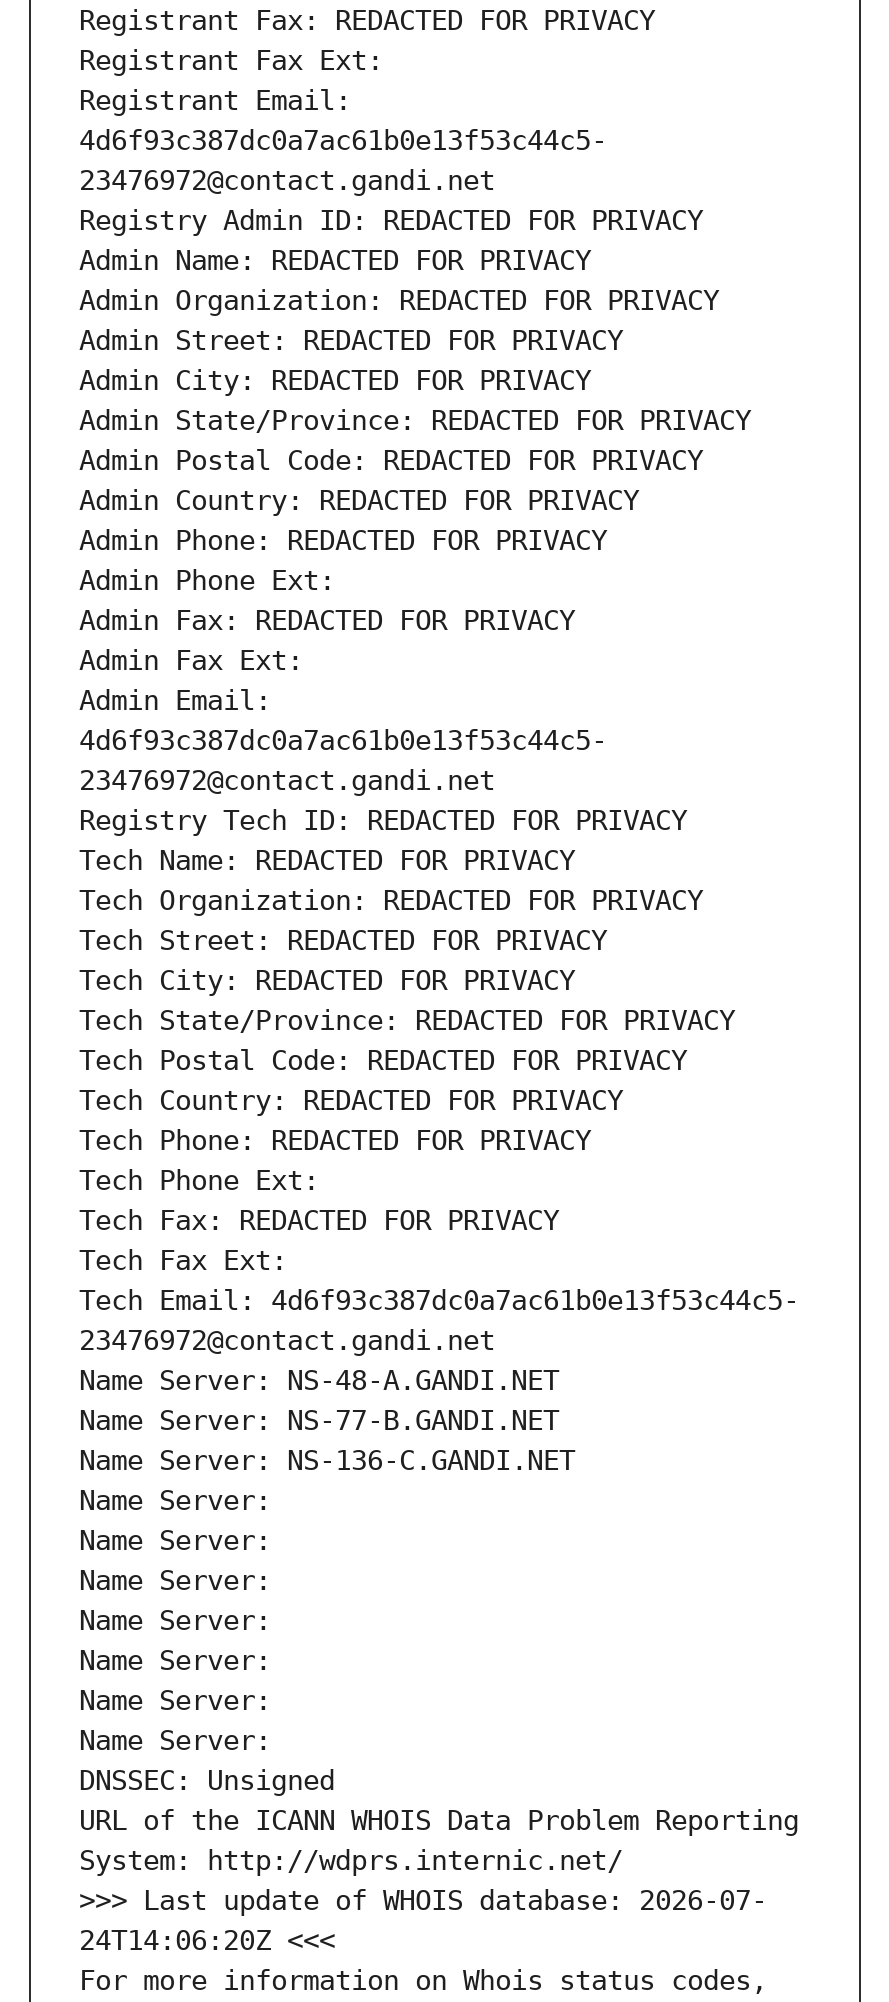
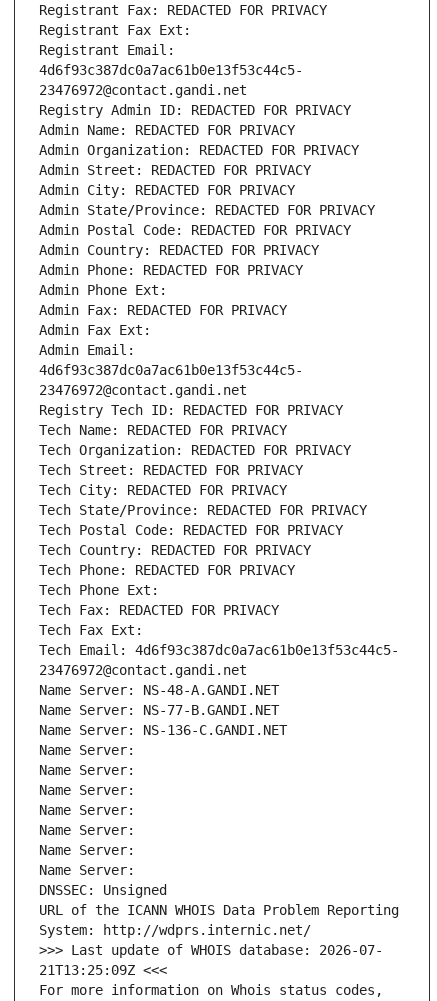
[79,1925,335,1957] 24T14:06:20Z <<< -> [39,962,167,978] 21T13:25:09Z <<<

